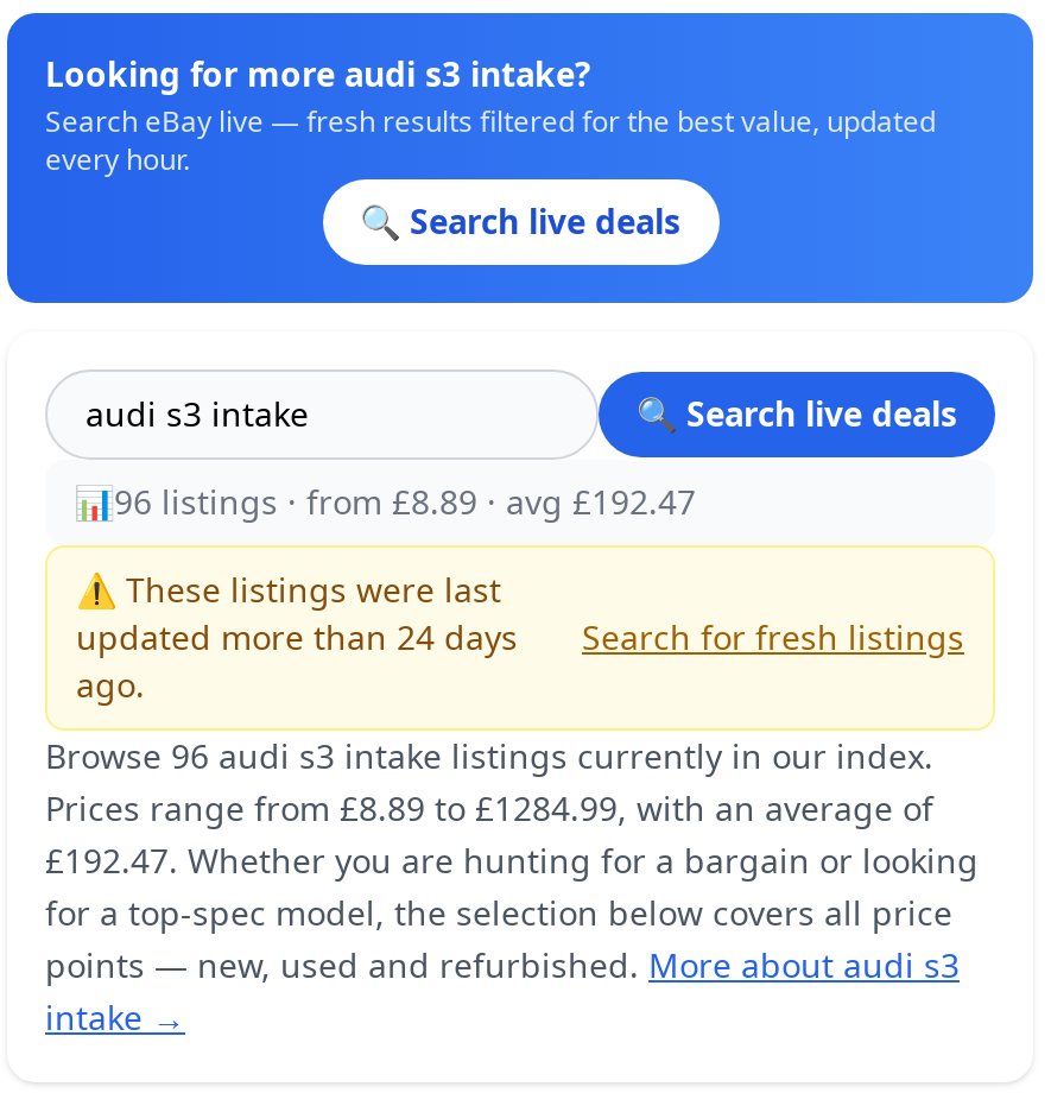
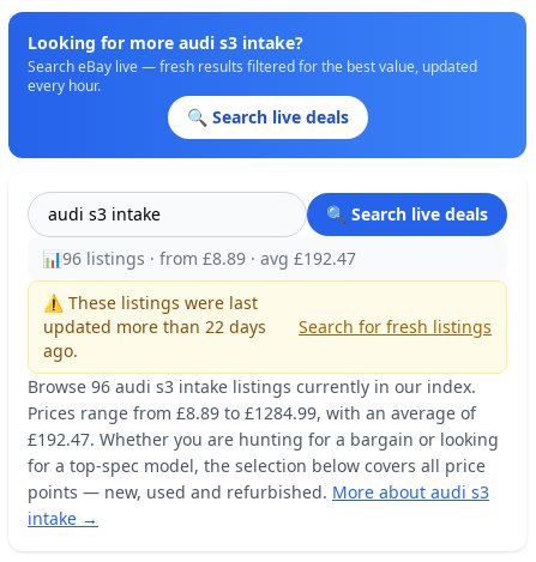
[76,614,518,659] updated more than 24 days -> [43,315,266,338] updated more than 22 days

